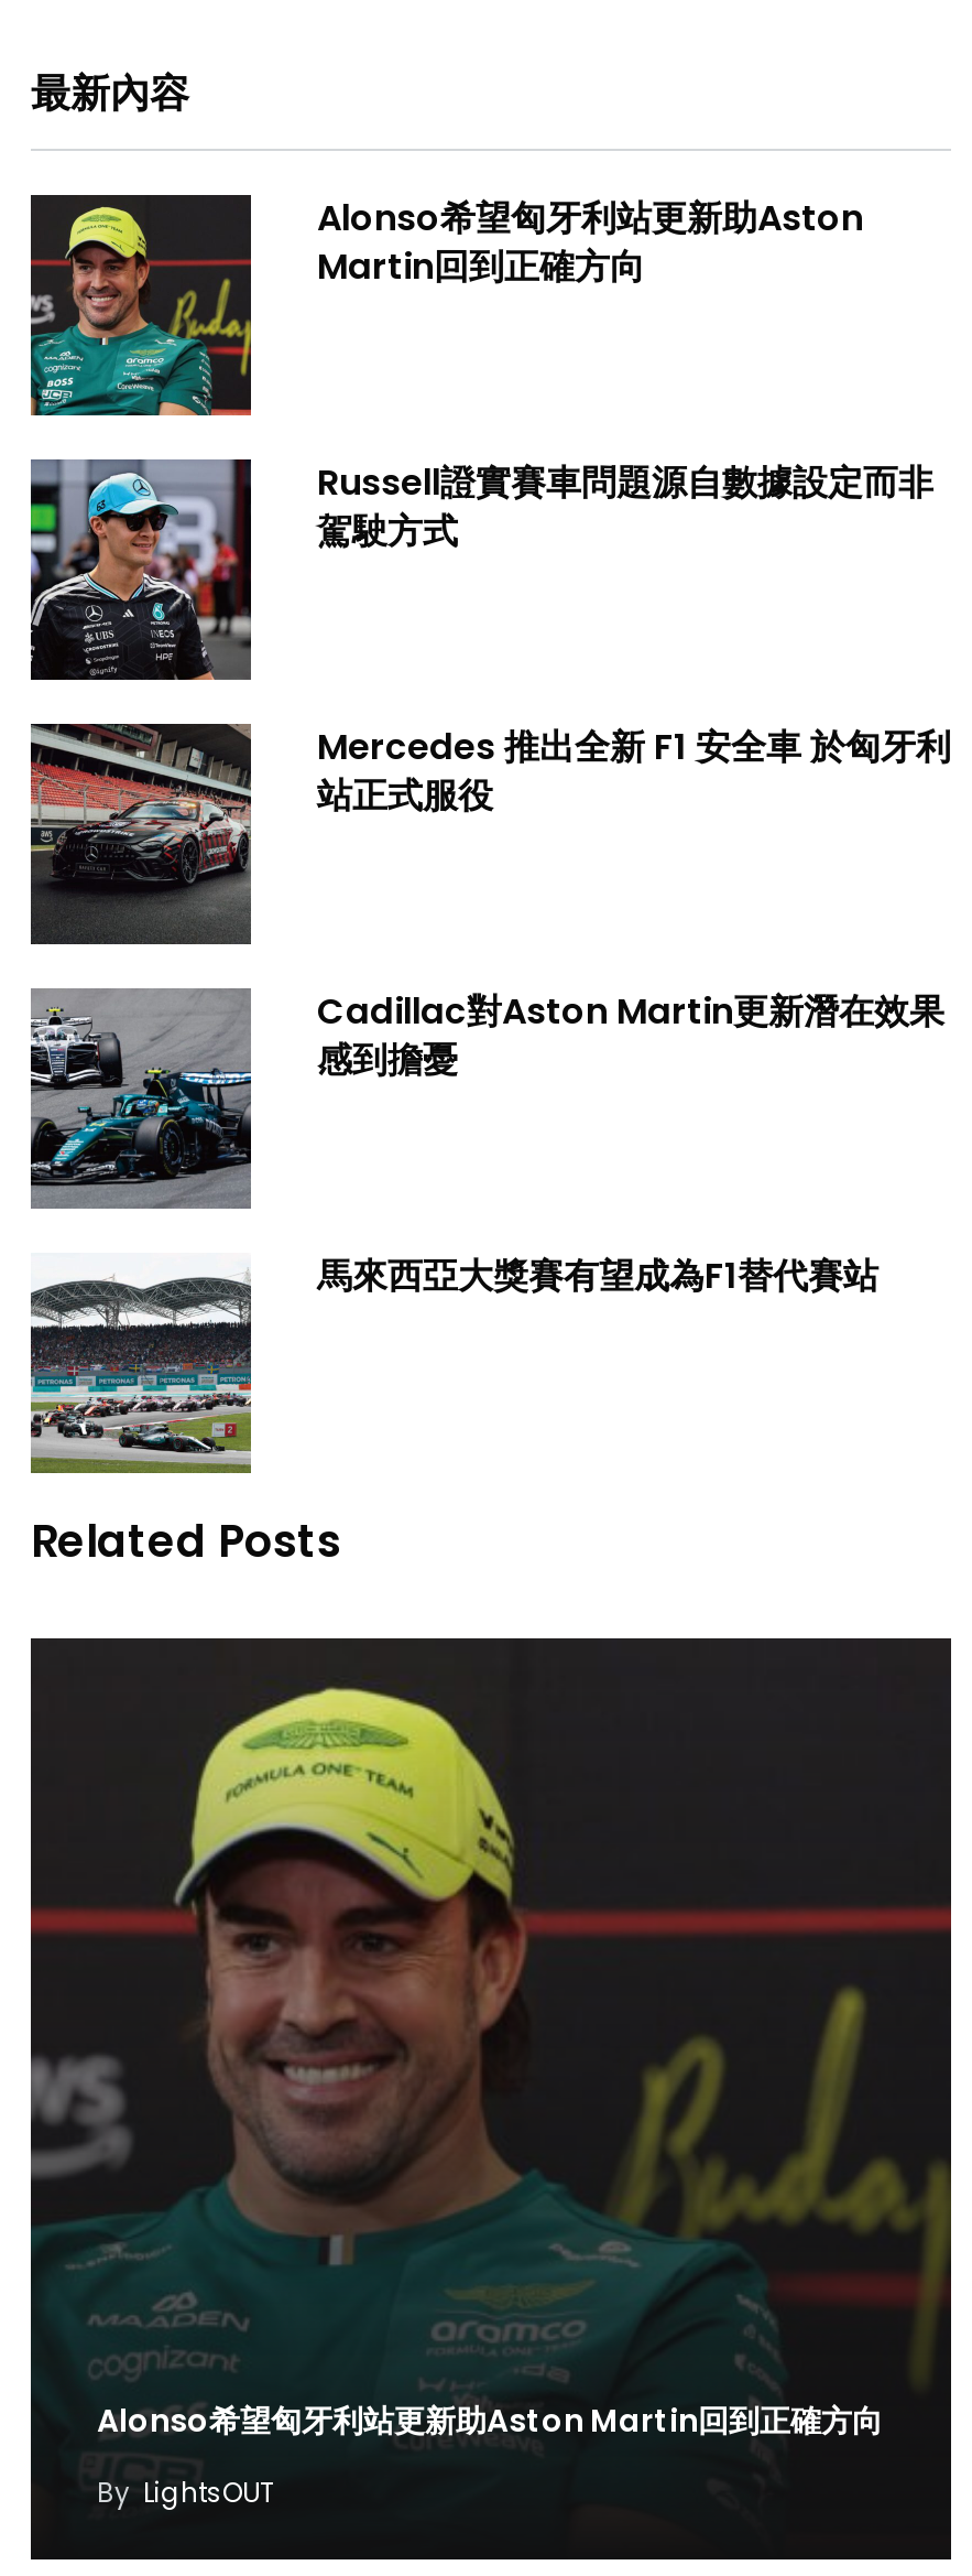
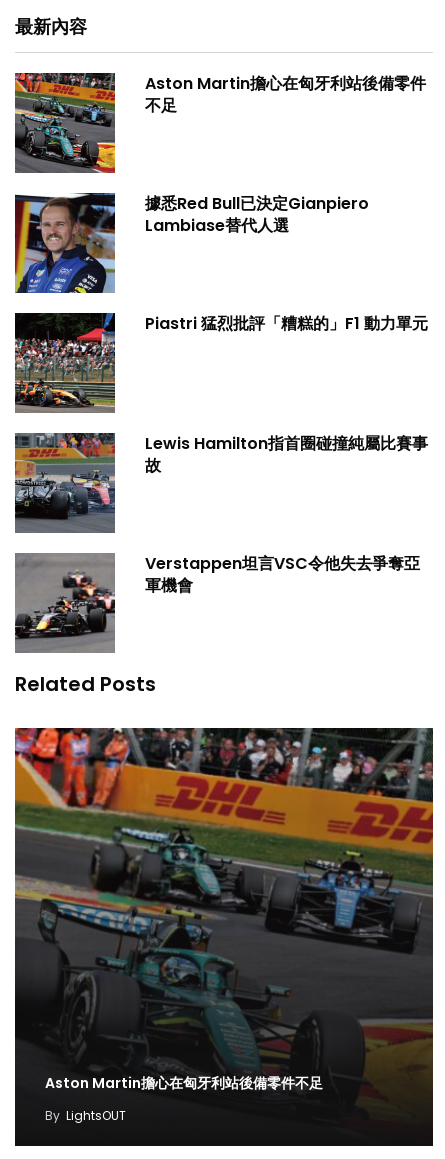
[29,192,863,418] [image] | Alonso希望匈牙利站更新助Aston | Martin回到正確方向 -> [14,72,426,174] [image] | Aston Martin擔心在匈牙利站後備零件 | 不足
[29,457,933,682] [image] | Russell證實賽車問題源自數據設定而非 | 駕駛方式 -> [14,192,369,294] [image] | 據悉Red Bull已決定Gianpiero | Lambiase替代人選
[29,721,951,944] [image] | Mercedes 推出全新 F1 安全車 於匈牙利 | 站正式服役 -> [14,312,428,413] [image] | Piastri 猛烈批評「糟糕的」F1 動力單元
[29,985,944,1202] [image] | Cadillac對Aston Martin更新潛在效果 | 感到擔憂 -> [14,432,428,530] [image] | Lewis Hamilton指首圈碰撞純屬比賽事 | 故
[31,1250,878,1473] [image] | 馬來西亞大獎賽有望成為F1替代賽站 -> [14,552,420,653] [image] | Verstappen坦言VSC令他失去爭奪亞 | 軍機會
[29,1636,953,2442] [image] | Alonso希望匈牙利站更新助Aston Martin回到正確方向 -> [14,727,434,1093] [image] | Aston Martin擔心在匈牙利站後備零件不足

